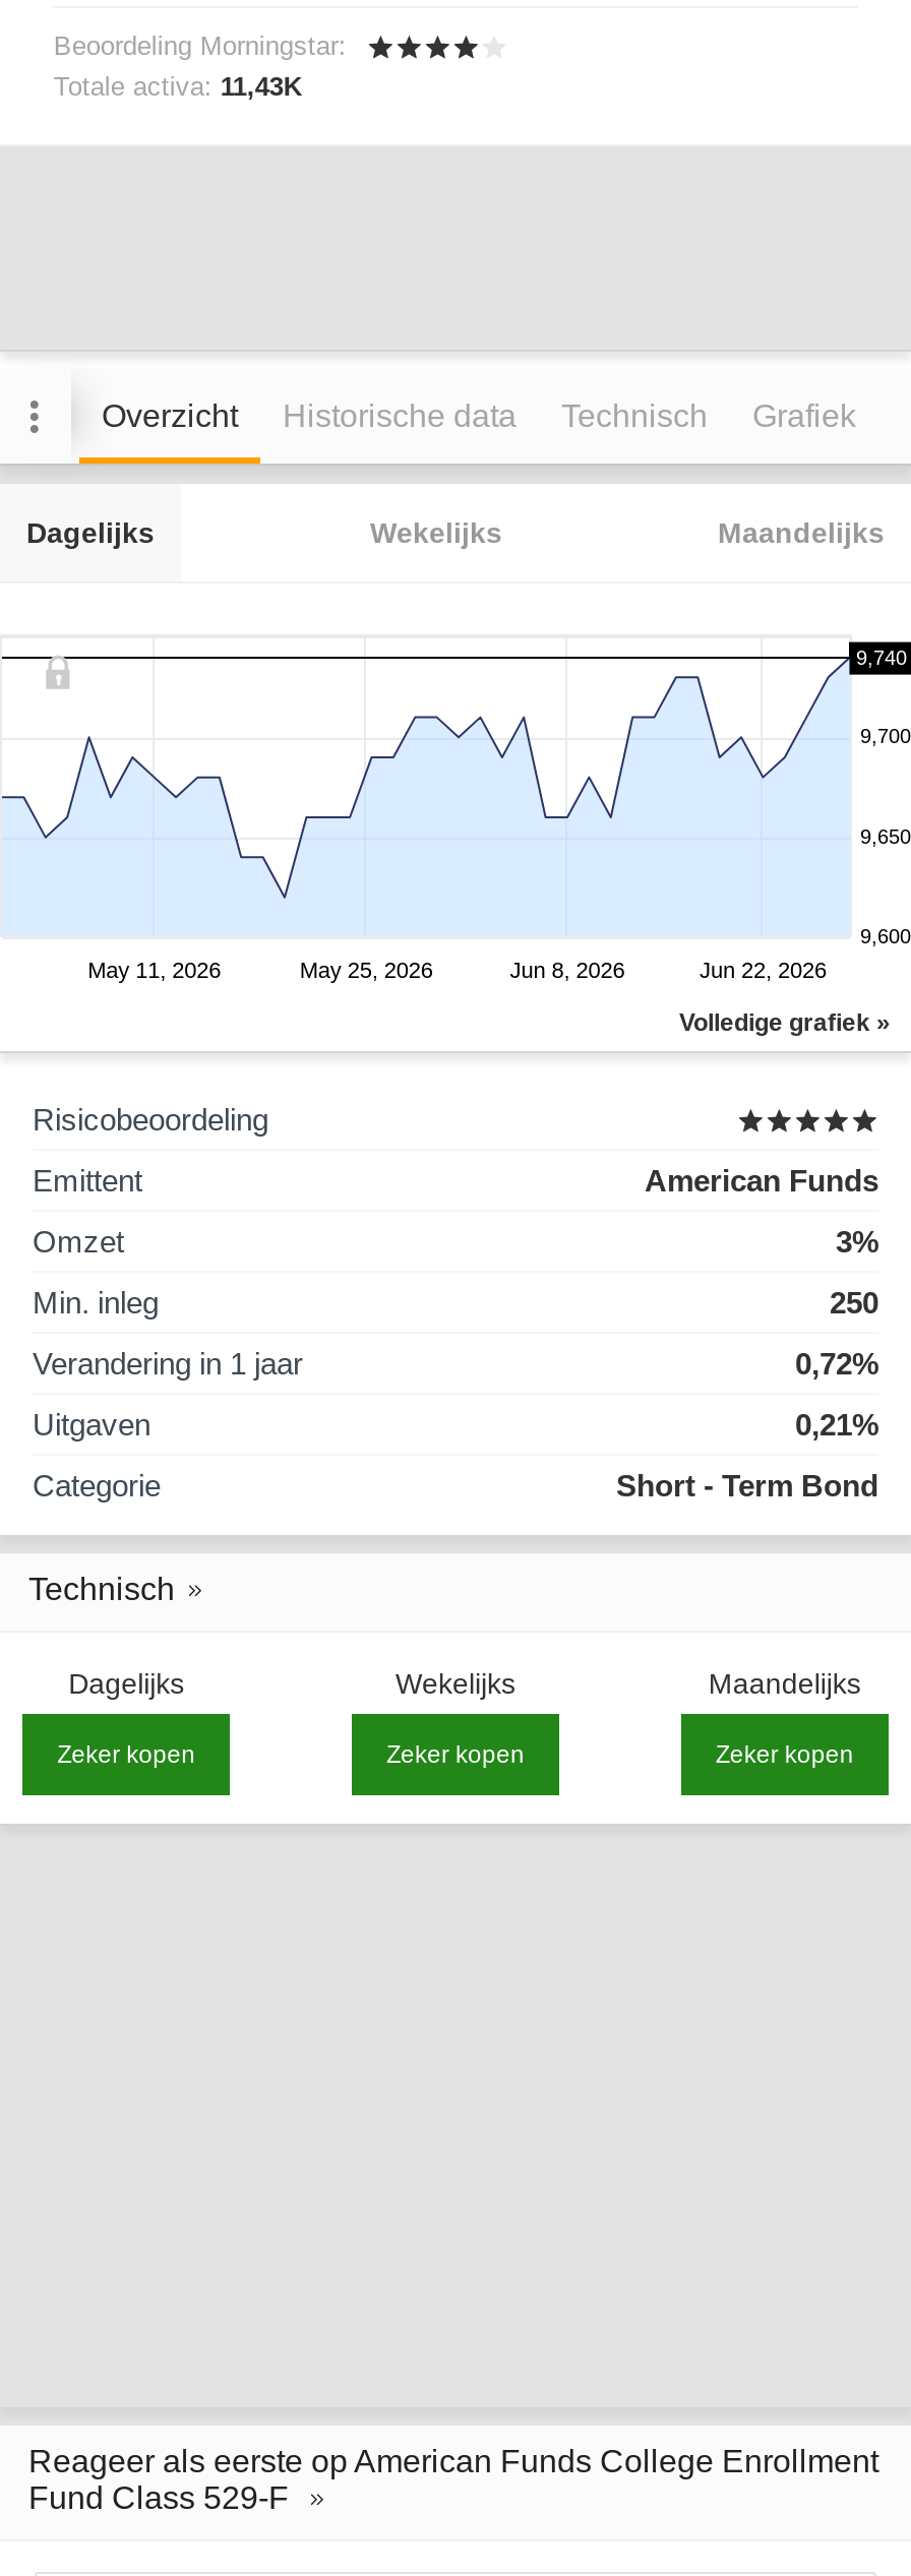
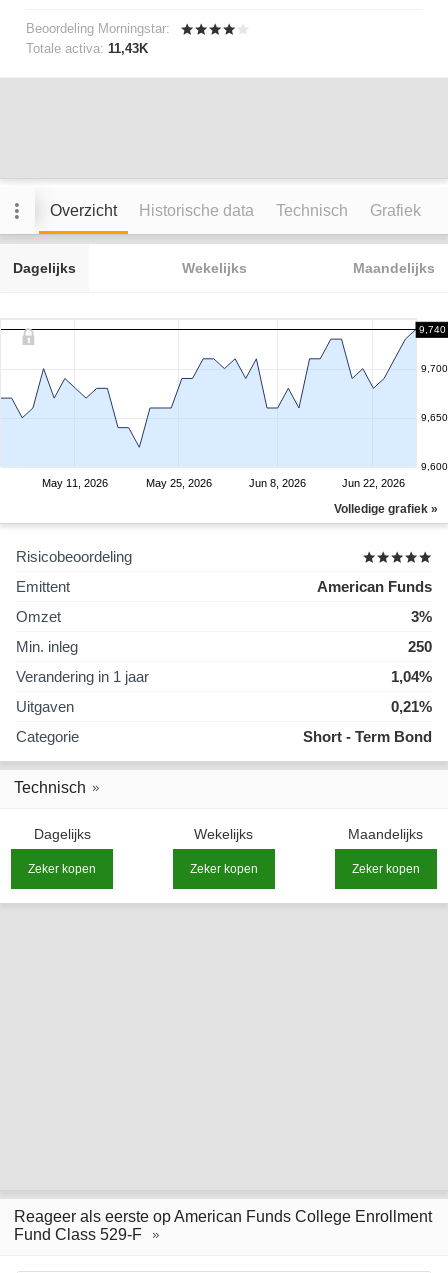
[795,1346,878,1381] 0,72% -> [391,668,432,685] 1,04%

